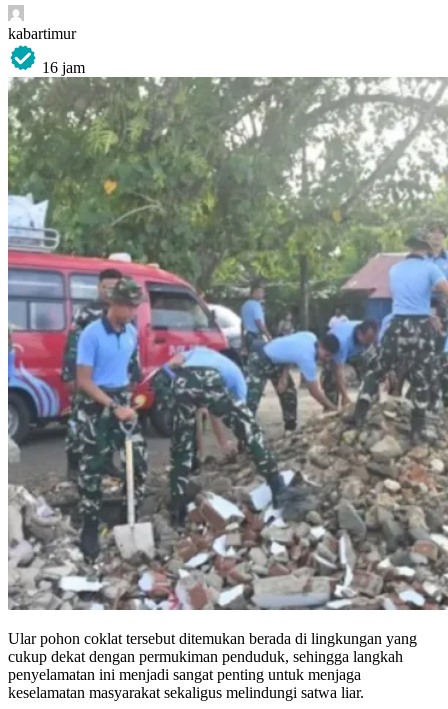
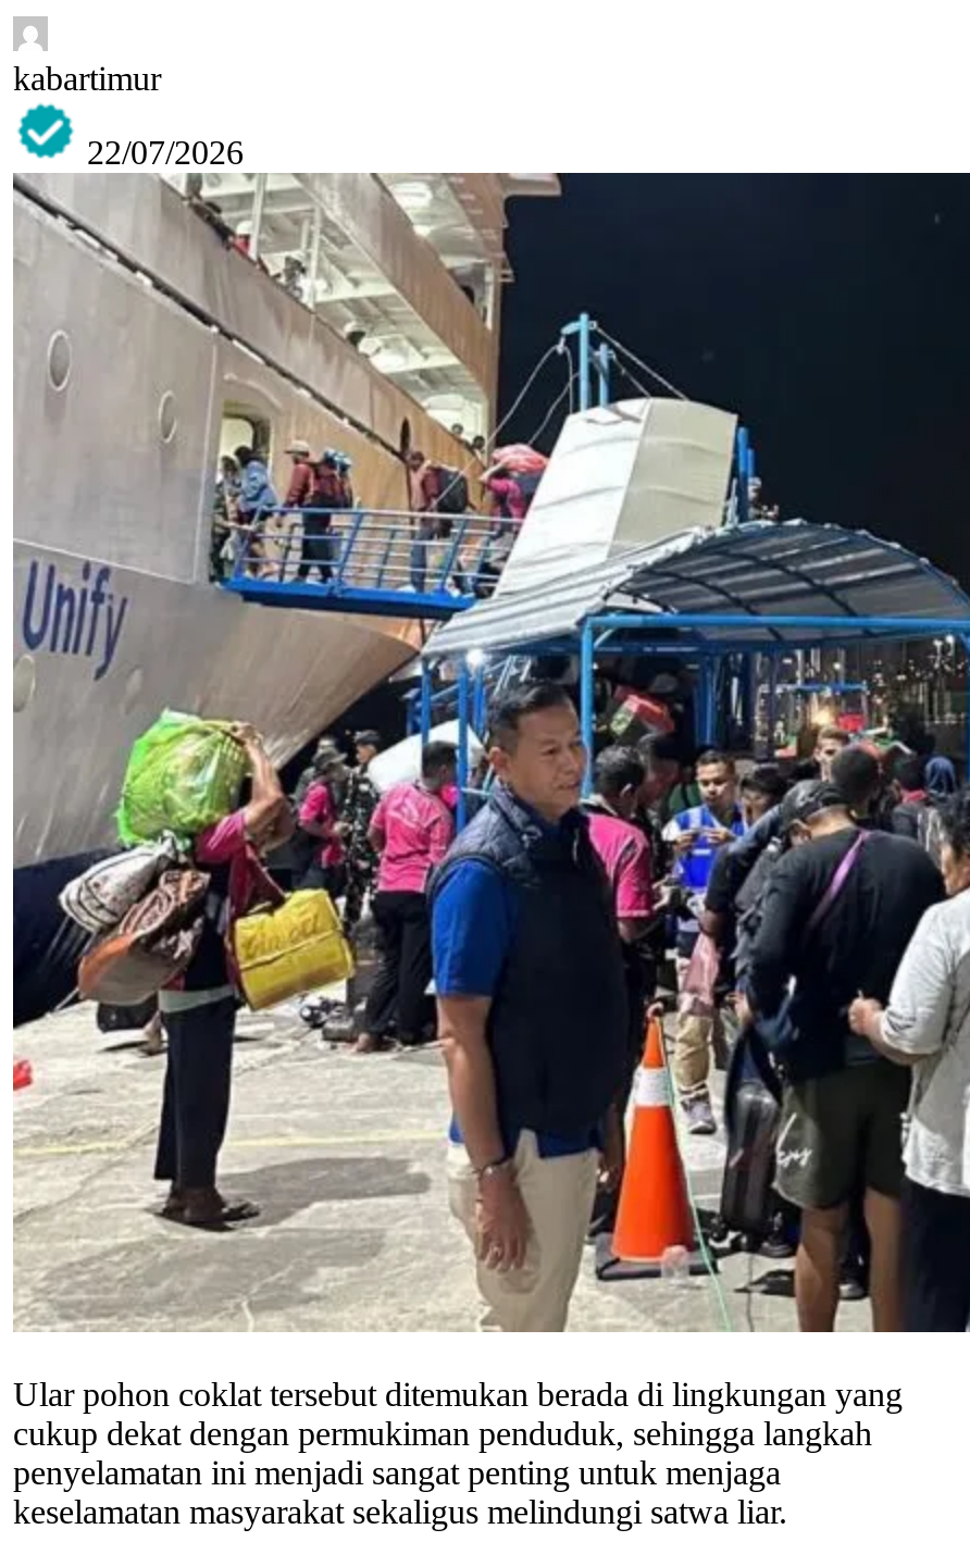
[42,59,85,76] 16 jam -> [87,133,244,170] 22/07/2026
[7,76,445,611] [image] -> [11,171,963,1334] [image]

